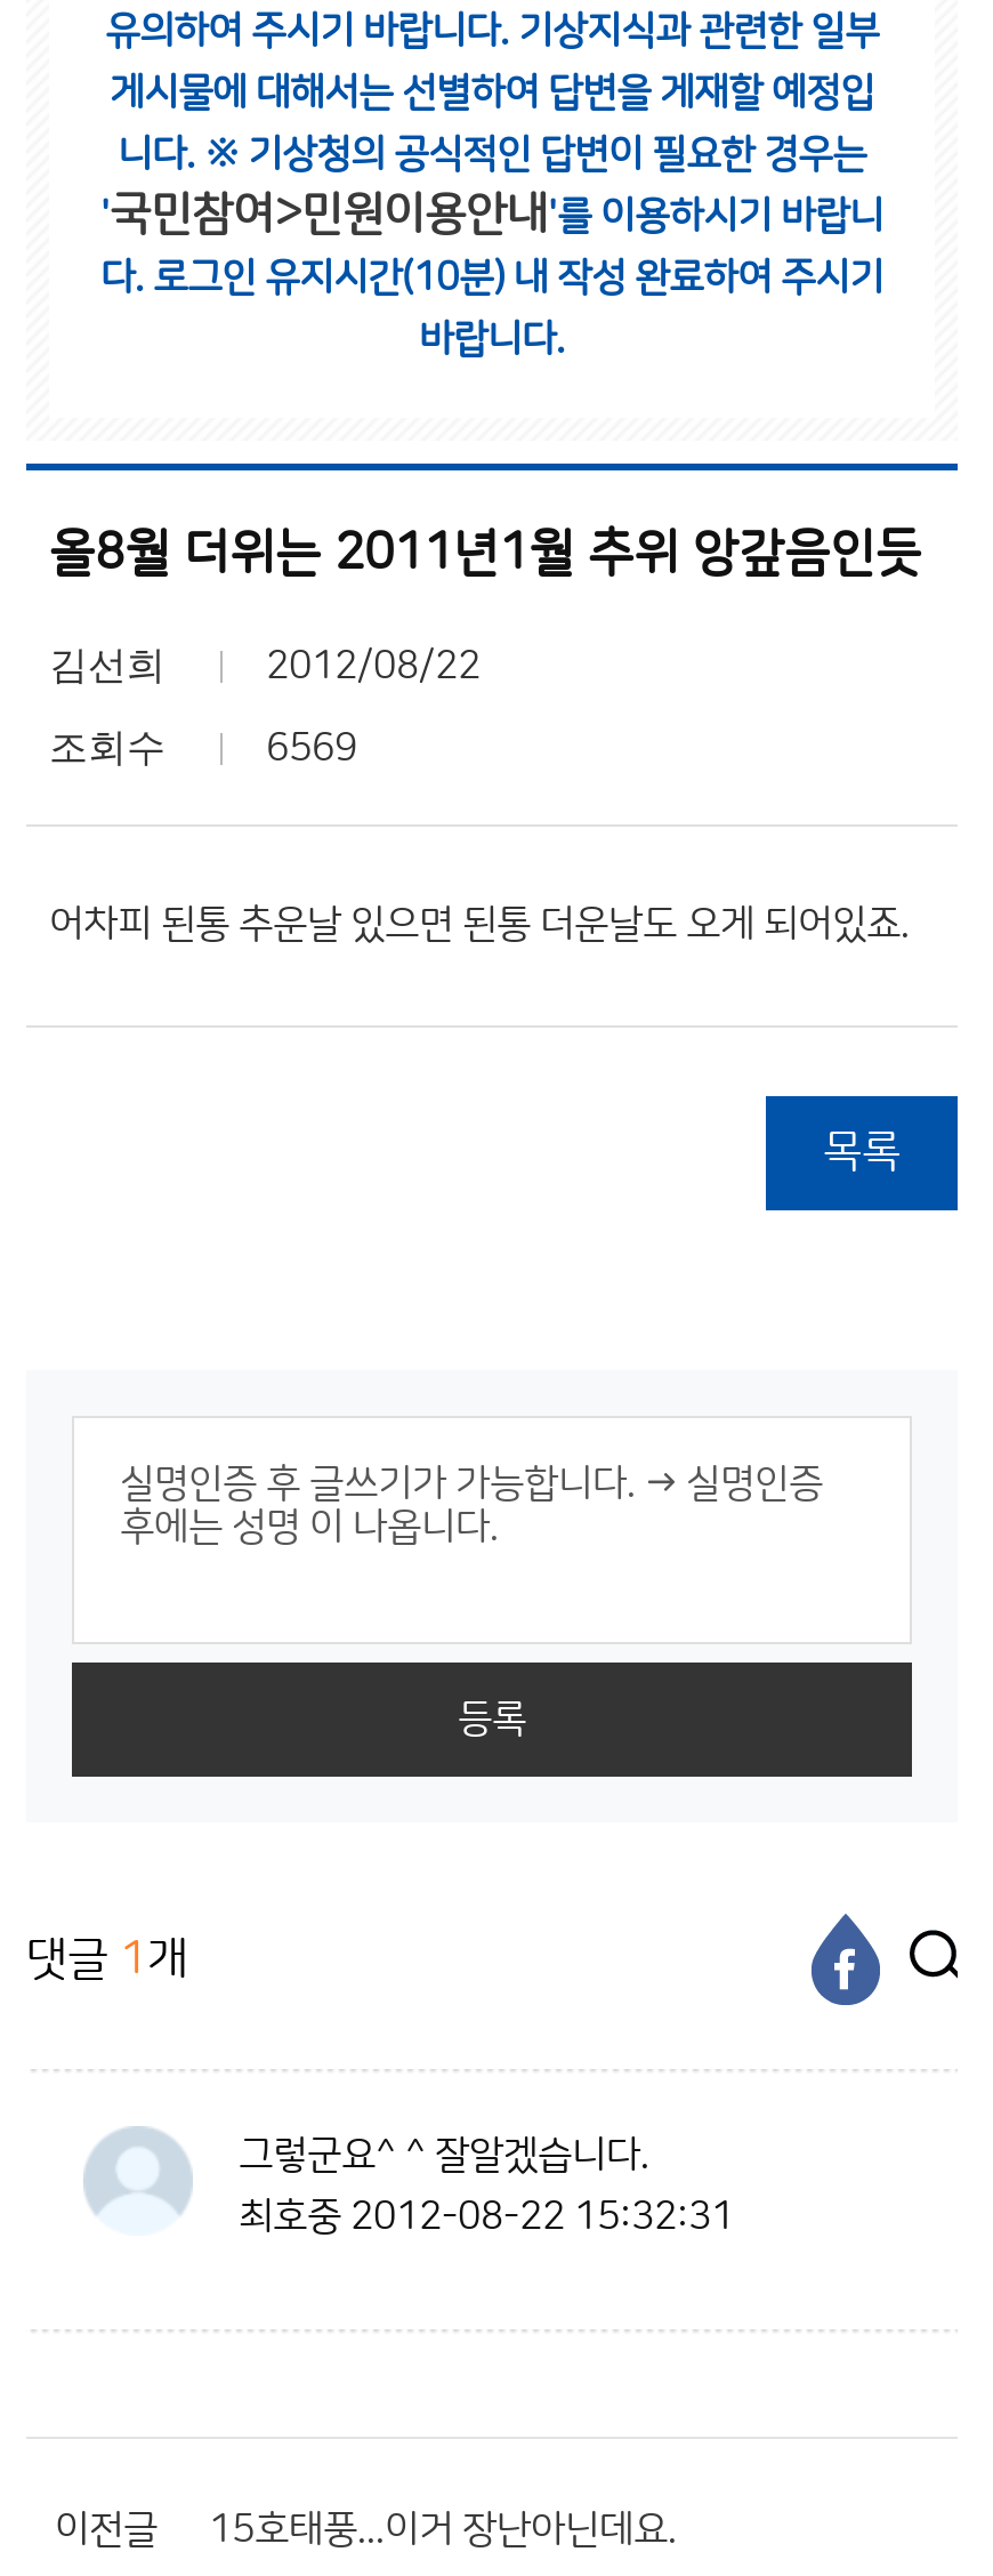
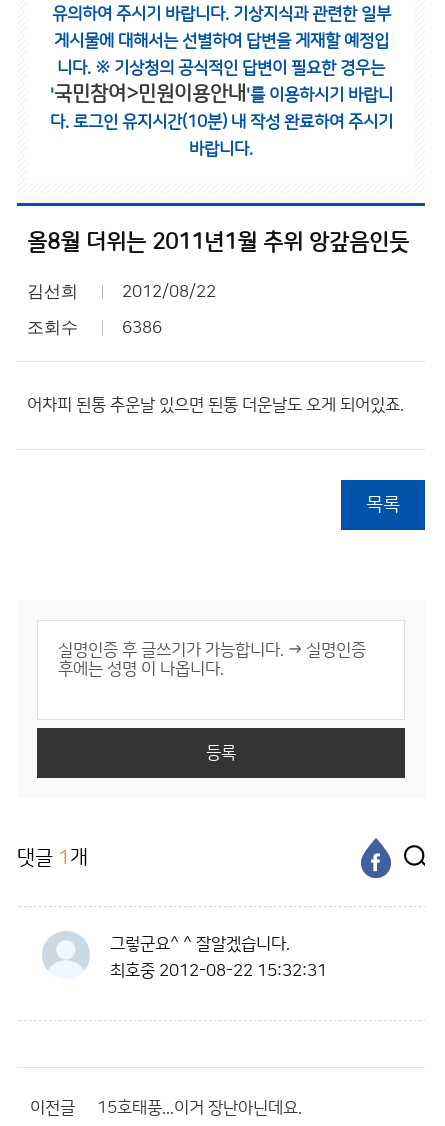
[257,728,357,770] 6569 -> [118,319,162,337] 6386

